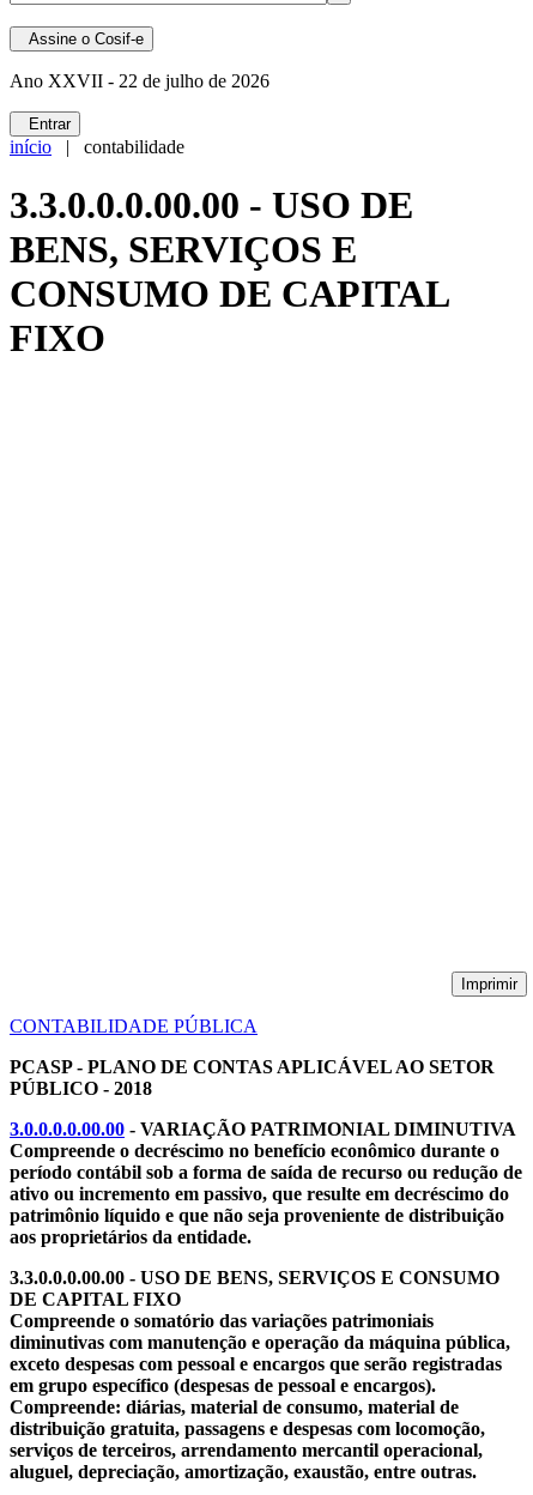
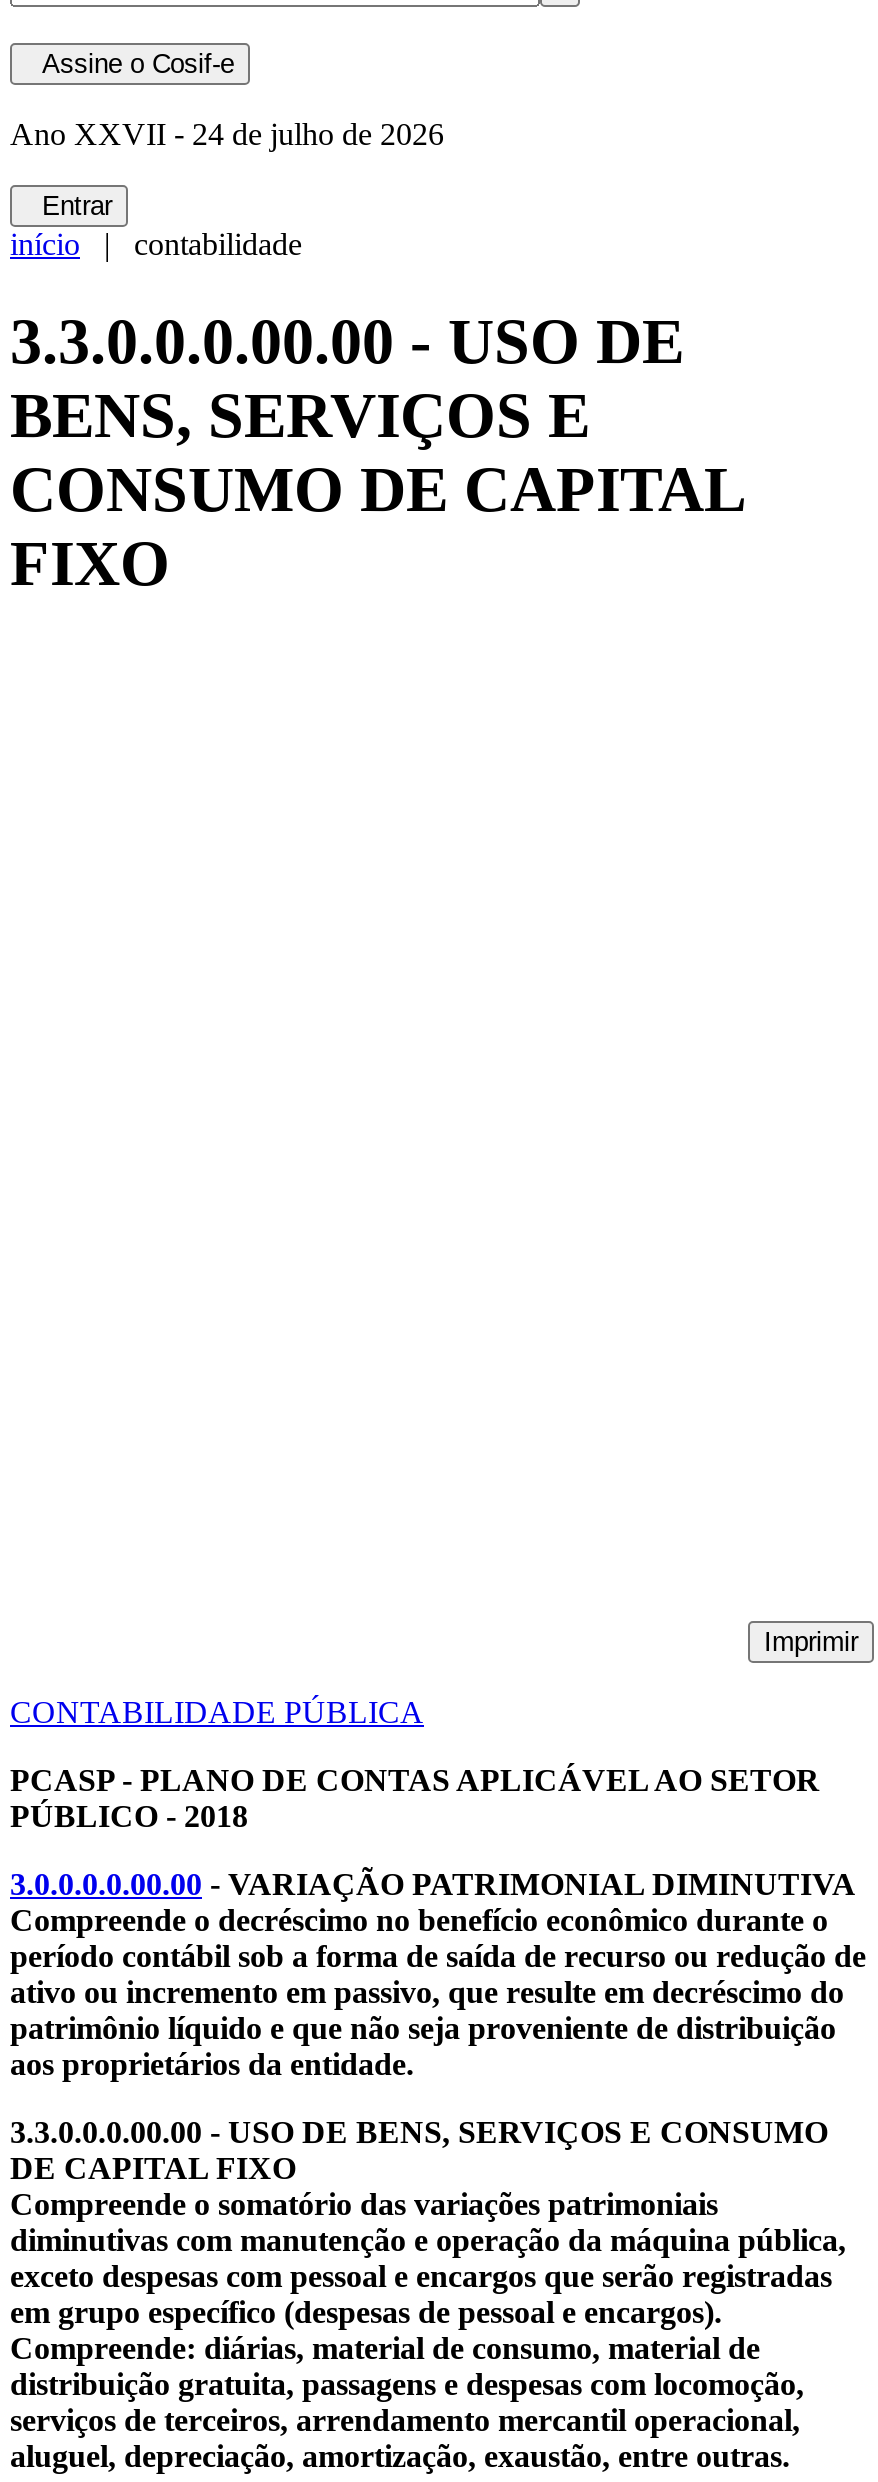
[10,71,269,91] Ano XXVII - 22 de julho de 2026 -> [10,117,444,151] Ano XXVII - 24 de julho de 2026

